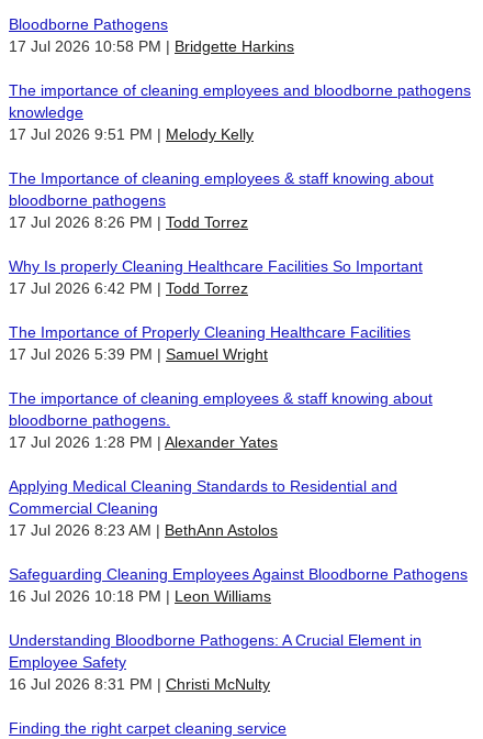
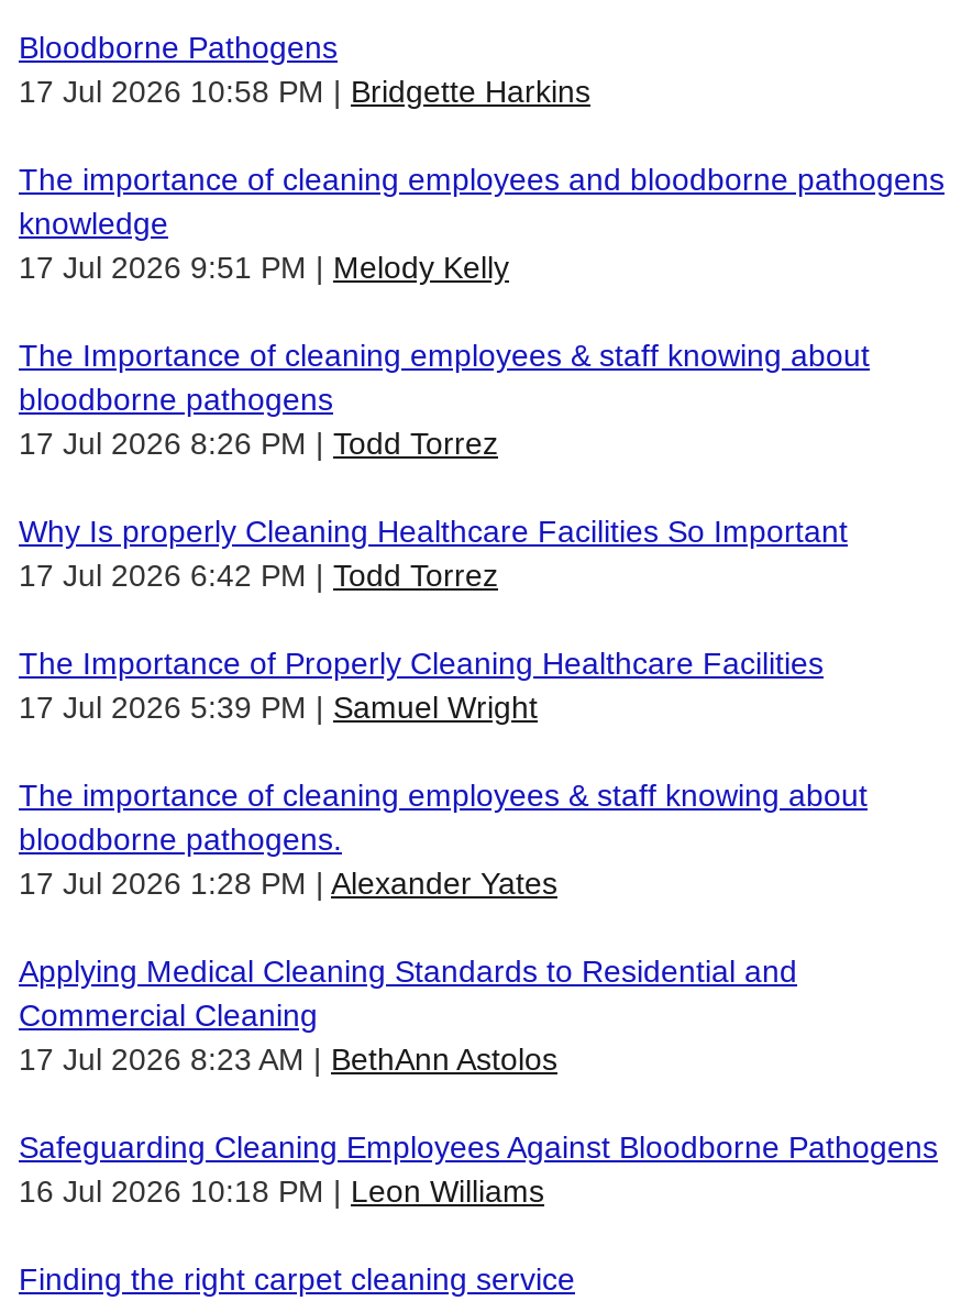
[9,631,422,693] Understanding Bloodborne Pathogens: A Crucial Element in | Employee Safety | 16 Jul 2026 8:31 PM | Christi McNulty -> none

